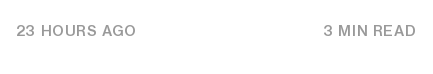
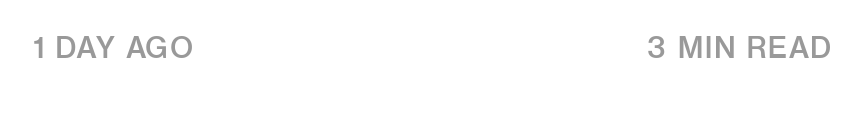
[16,22,137,40] 23 HOURS AGO -> [33,30,196,66] 1 DAY AGO

